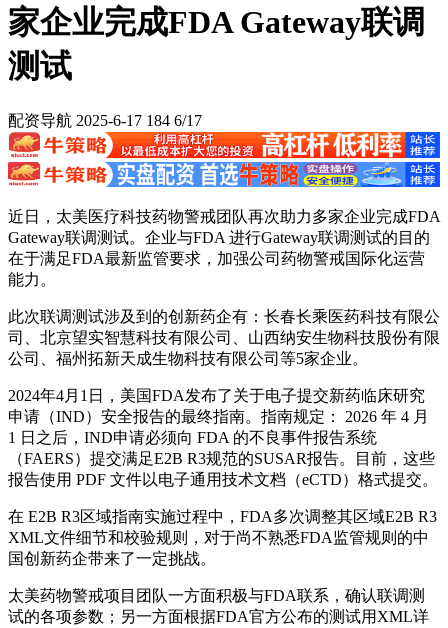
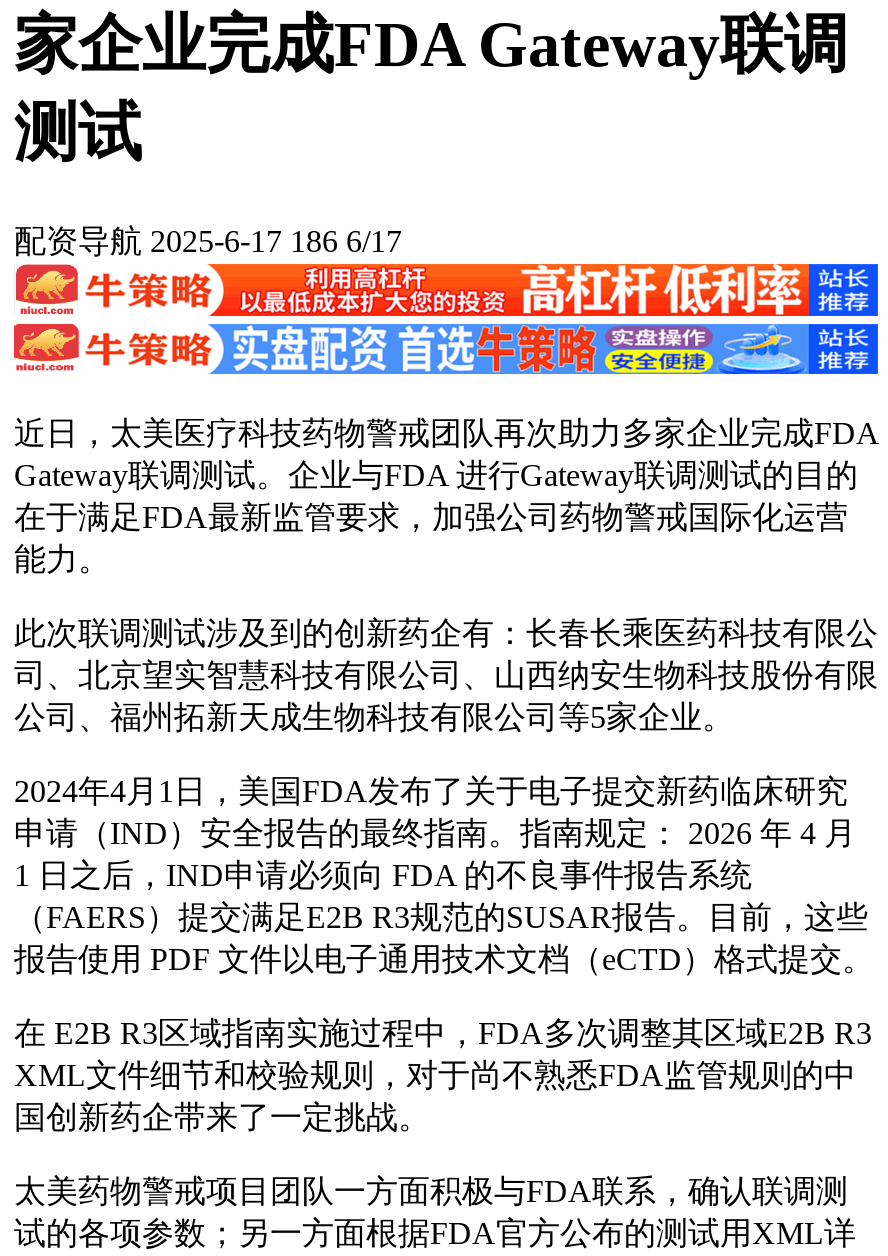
[8,112,202,129] 配资导航 2025-6-17 184 6/17 -> [14,224,402,258] 配资导航 2025-6-17 186 6/17

